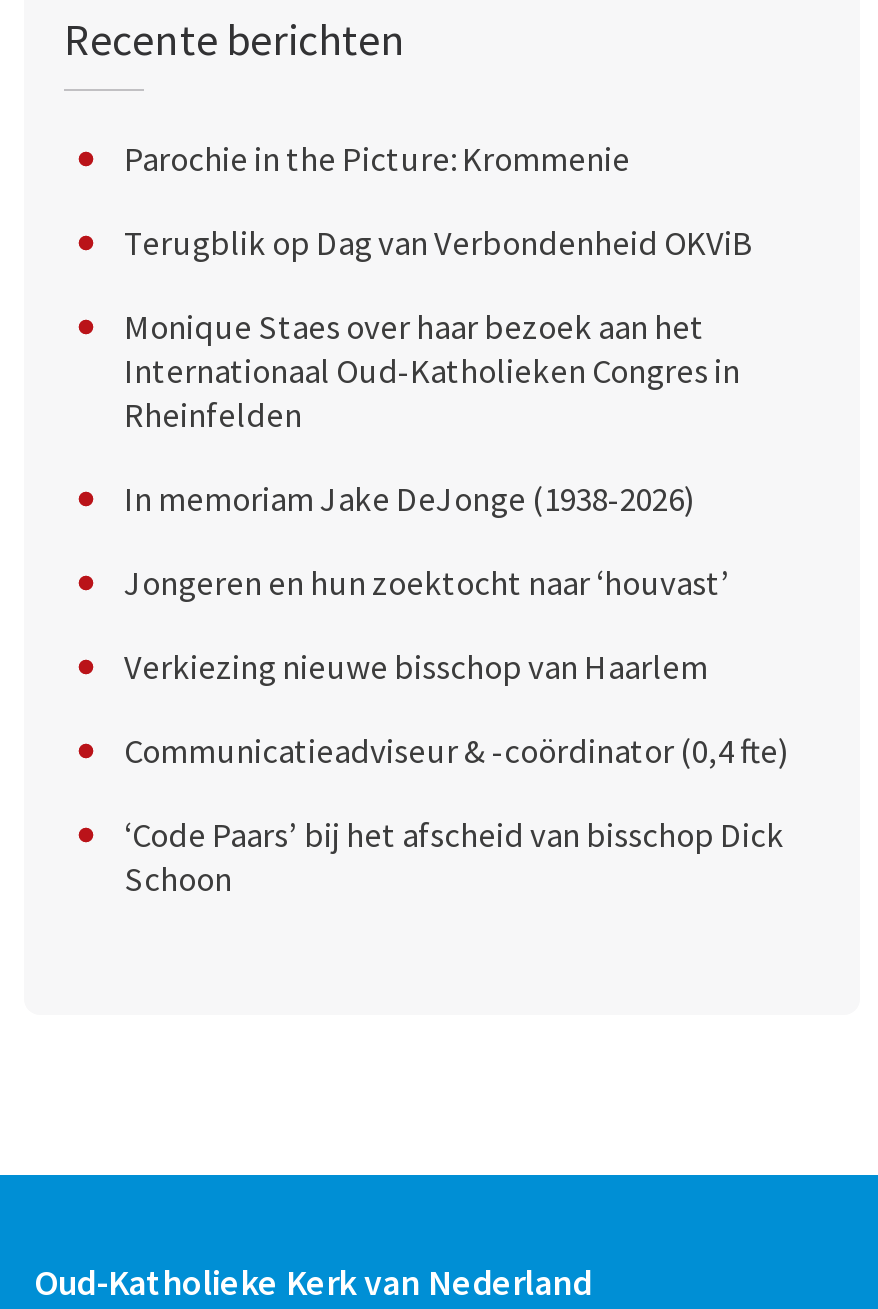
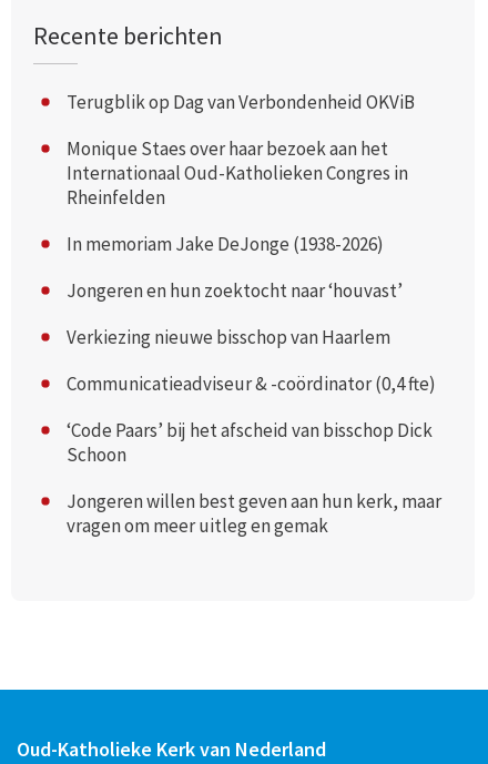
[124,136,630,180] Parochie in the Picture: Krommenie -> none
moved [124,220,790,900] -> [67,89,436,466]: Terugblik op Dag van Verbondenheid OKViB | Monique Staes over haar bezoek aan het | Internationaal Oud-Katholieken Congres in | ... | ‘Code Paars’ bij het afscheid van bisschop Dick | Schoon
none -> [67,488,441,537] Jongeren willen best geven aan hun kerk, maar | vragen om meer uitleg en gemak

